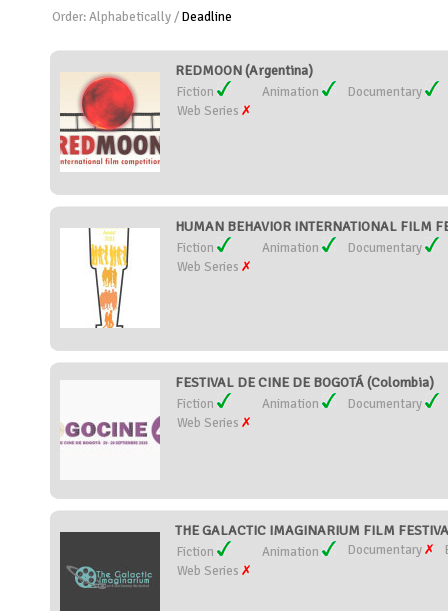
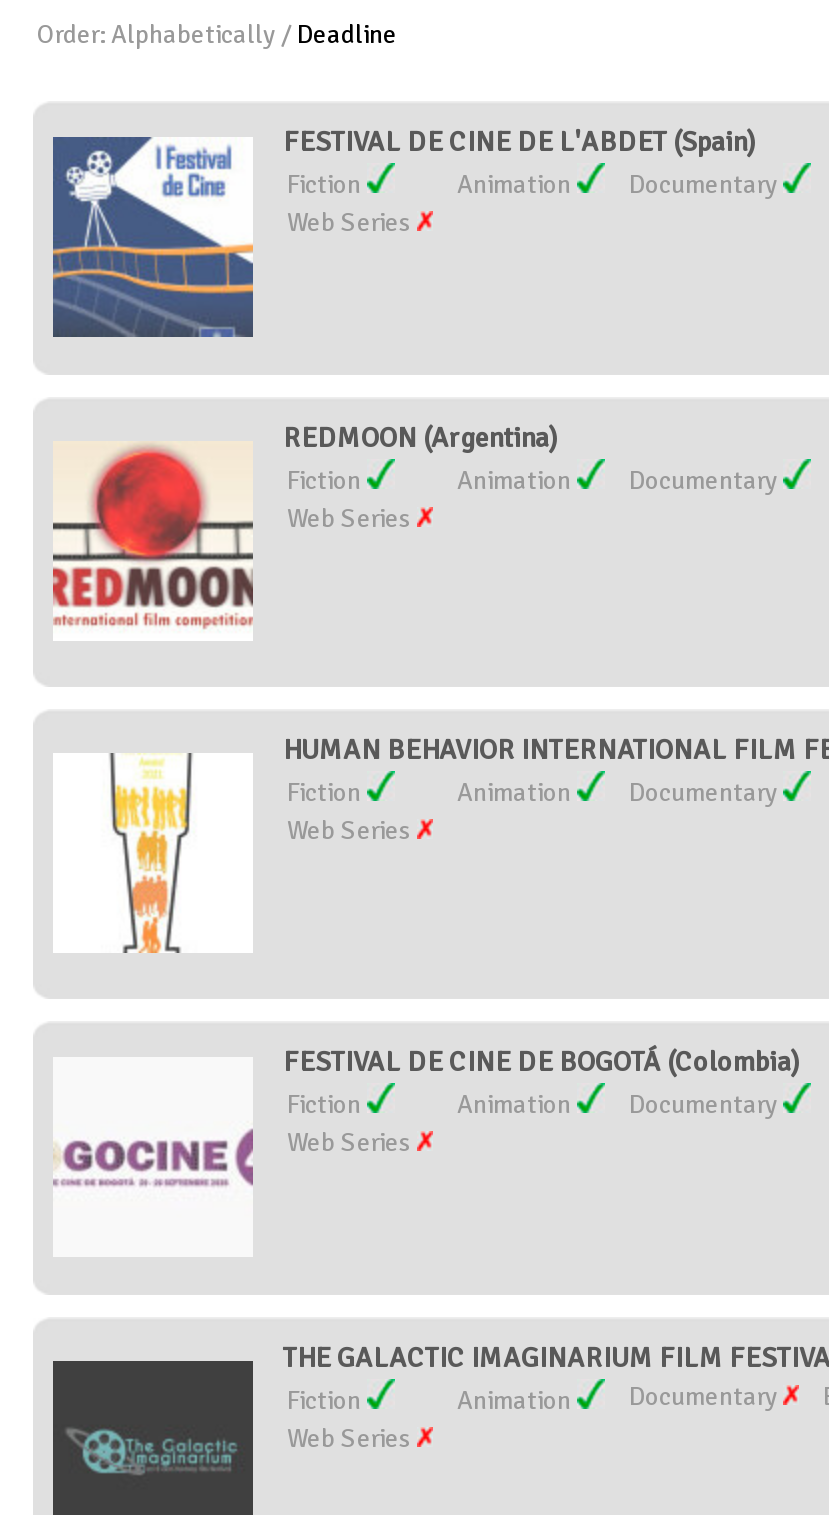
none -> [51,125,783,343] [image] | FESTIVAL DE CINE DE L'ABDET (Spain) | Fiction | Animation | Documentary | Web Series

